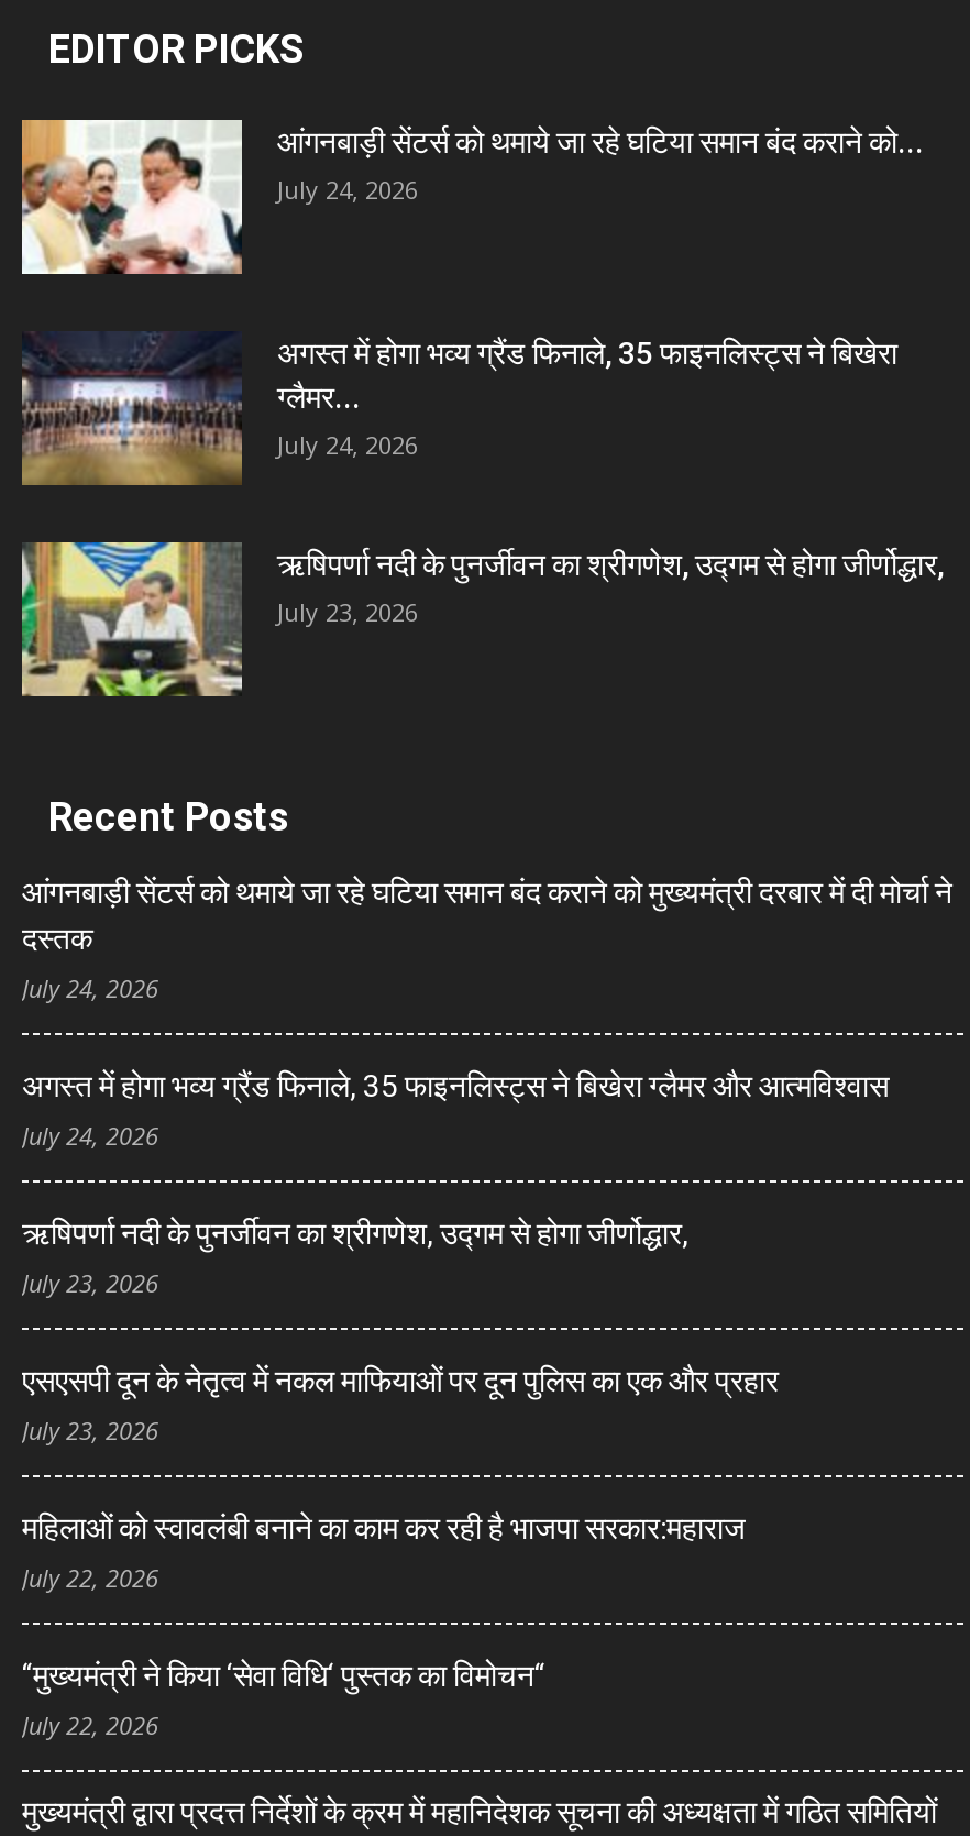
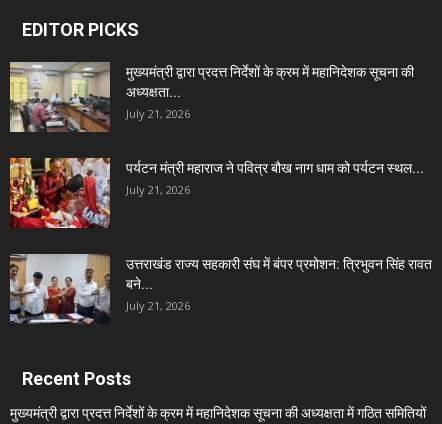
[20,118,924,276] [image] | आंगनबाड़ी सेंटर्स को थमाये जा रहे घटिया समान बंद कराने को... | July 24, 2026 -> [9,61,414,133] [image] | मुख्यमंत्री द्वारा प्रदत्त निर्देशों के क्रम में महानिदेशक सूचना की | अध्यक्षता... | July 21, 2026
[20,331,897,487] [image] | अगस्त में होगा भव्य ग्रैंड फिनाले, 35 फाइनलिस्ट्स ने बिखेरा | ग्लैमर... | July 24, 2026 -> [9,157,424,229] [image] | पर्यटन मंत्री महाराज ने पवित्र बौख नाग धाम को पर्यटन स्थल... | July 21, 2026
[20,540,944,699] [image] | ऋषिपर्णा नदी के पुनर्जीवन का श्रीगणेश, उद्गम से होगा जीर्णोद्धार, | July 23, 2026 -> [9,253,432,324] [image] | उत्तराखंड राज्य सहकारी संघ में बंपर प्रमोशन: त्रिभुवन सिंह रावत | बने... | July 21, 2026
[22,875,952,1741] आंगनबाड़ी सेंटर्स को थमाये जा रहे घटिया समान बंद कराने को मुख्यमंत्री दरबार में दी मोर्चा ने | दस्तक | July 24, 2026 | अगस्त में होगा भव्य ग्रैंड फिनाले, 35 फाइनलिस्ट्स ने बिखेरा ग्लैमर और आत्मविश्वास | July 24, 2026 | ऋषिपर्णा नदी के पुनर्जीवन का श्रीगणेश, उद्गम से होगा जीर्णोद्धार, | July 23, 2026 | एसएसपी दून के नेतृत्व में नकल माफियाओं पर दून पुलिस का एक और प्रहार | July 23, 2026 | महिलाओं को स्वावलंबी बनाने का काम कर रही है भाजपा सरकार:महाराज | July 22, 2026 | ‘‘मुख्यमंत्री ने किया ‘सेवा विधि‘ पुस्तक का विमोचन‘‘ | July 22, 2026 -> none

